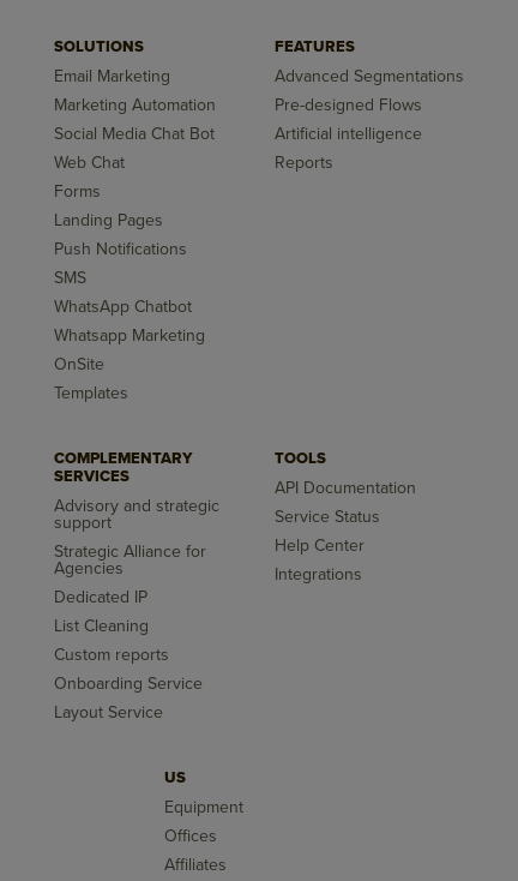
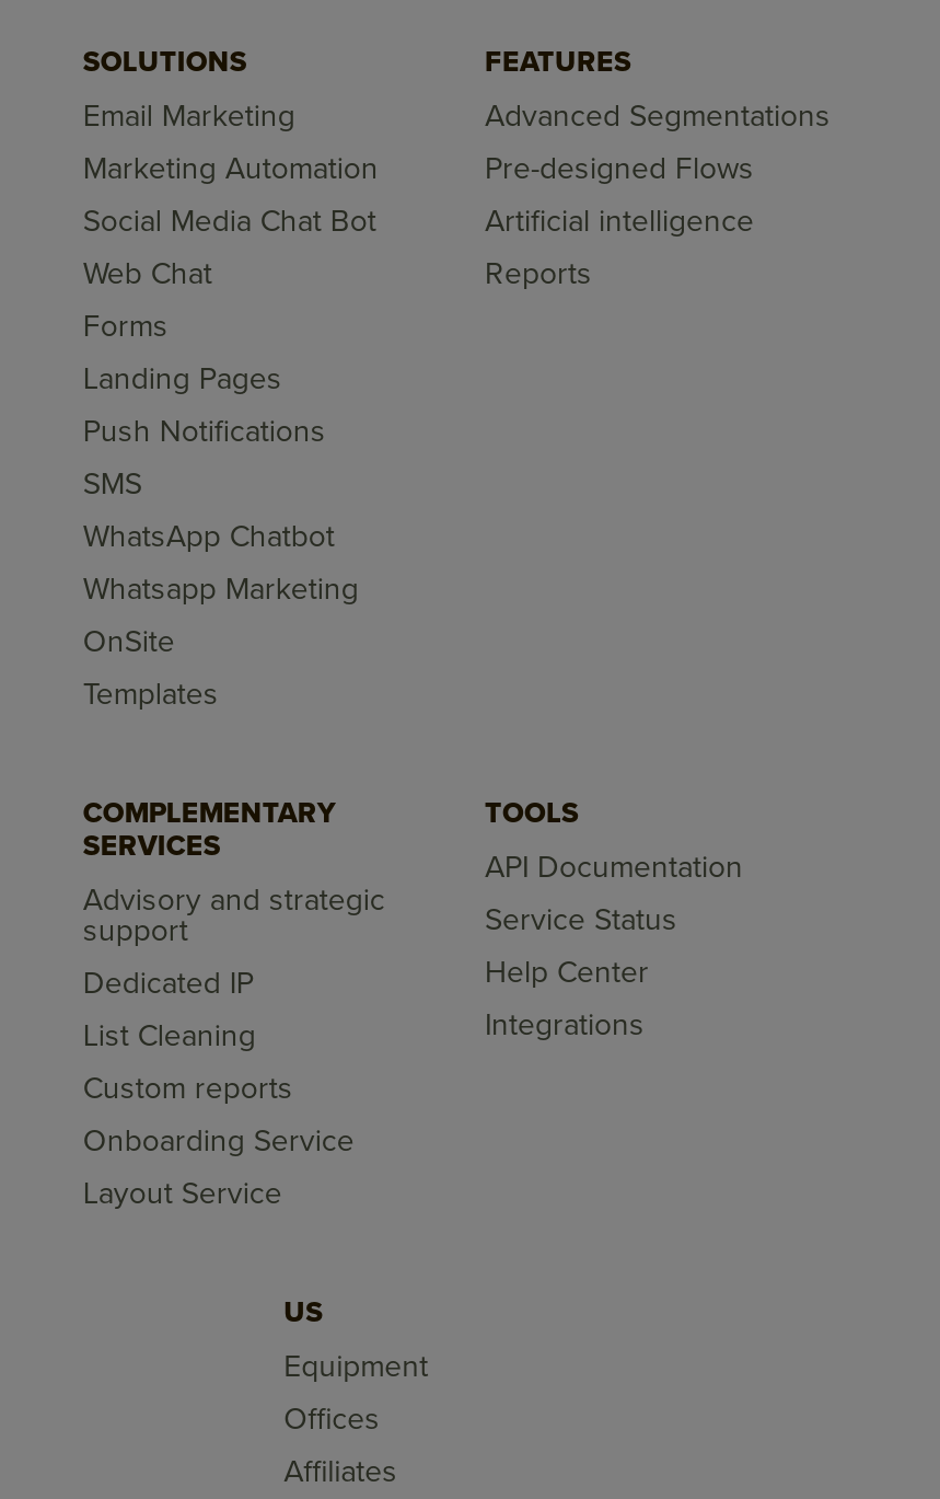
[54,541,207,578] Strategic Alliance for | Agencies -> none

